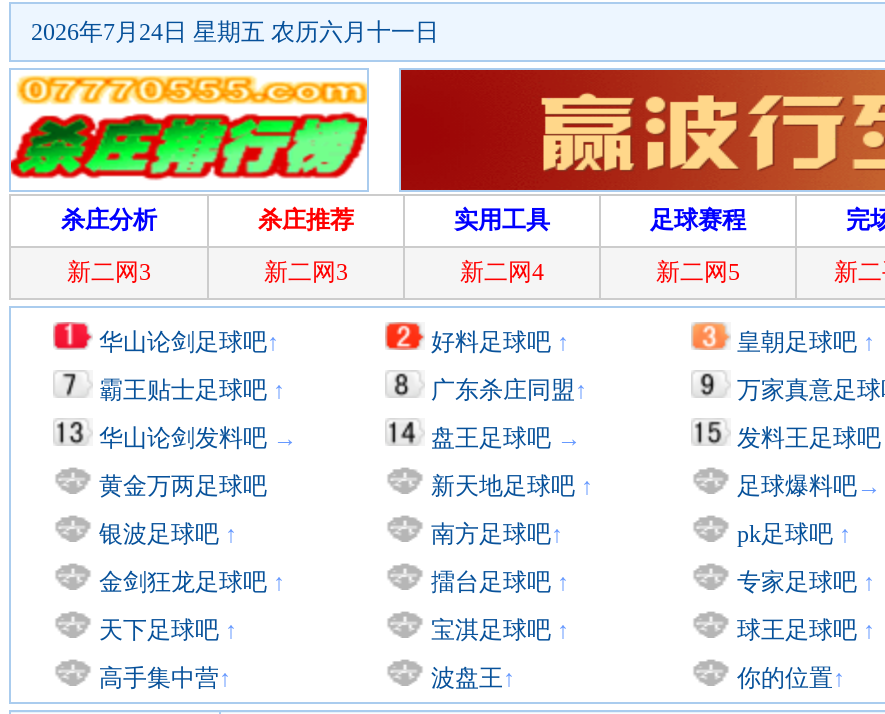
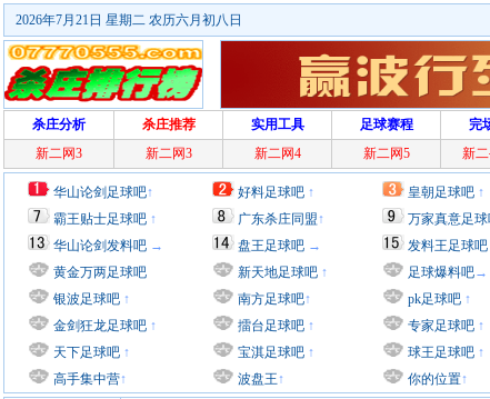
[31,18,439,46] 2026年7月24日 星期五 农历六月十一日 -> [16,12,242,28] 2026年7月21日 星期二 农历六月初八日

